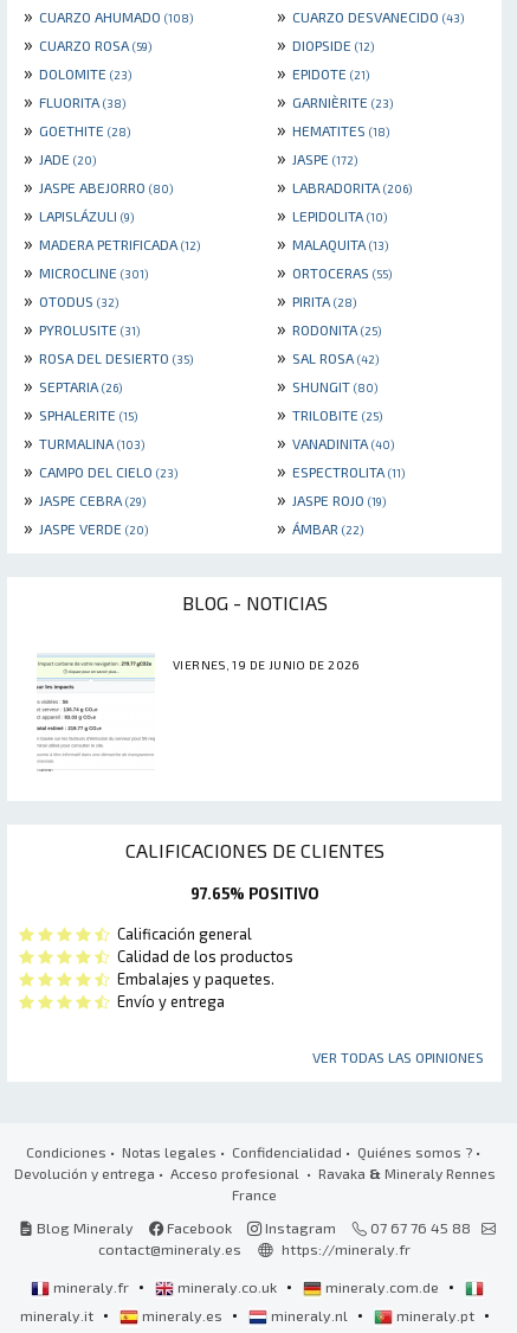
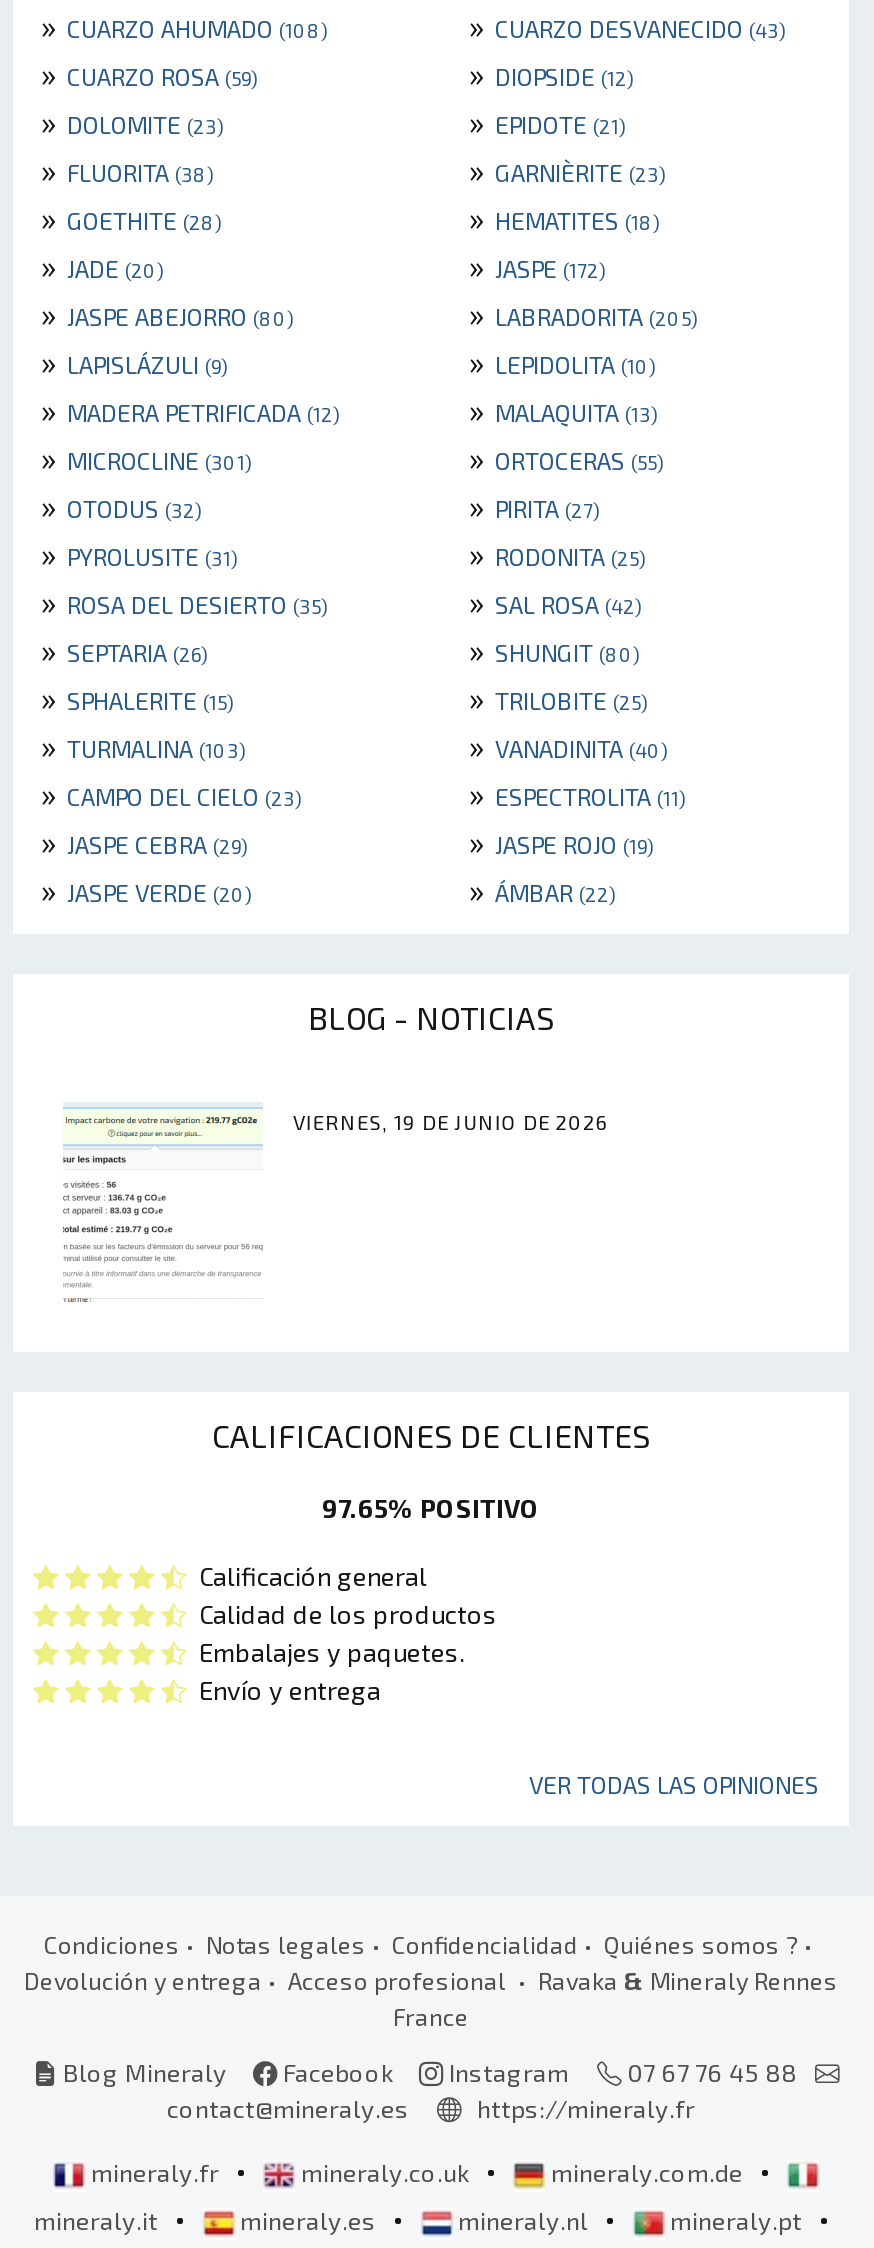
[272,175,412,197] » LABRADORITA (206) -> [461,295,697,333] » LABRADORITA (205)
[272,288,356,311] » PIRITA (28) -> [461,487,599,525] » PIRITA (27)

